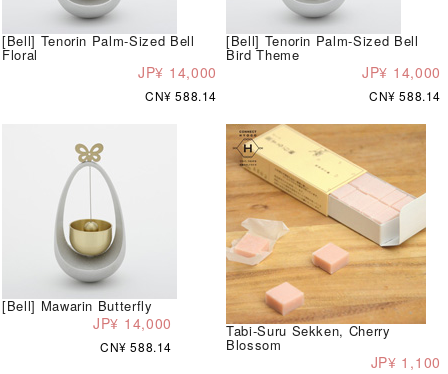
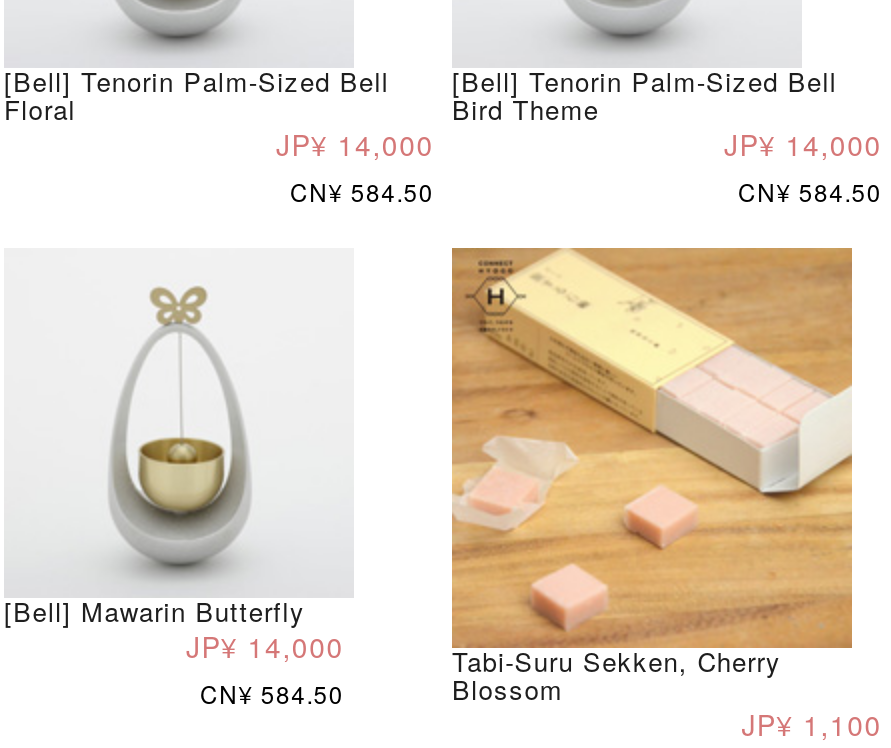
[145,87,217,104] CN¥ 588.14 -> [290,173,434,207] CN¥ 584.50
[369,87,441,104] CN¥ 588.14 -> [738,173,882,207] CN¥ 584.50
[100,338,172,355] CN¥ 588.14 -> [200,675,344,709] CN¥ 584.50

